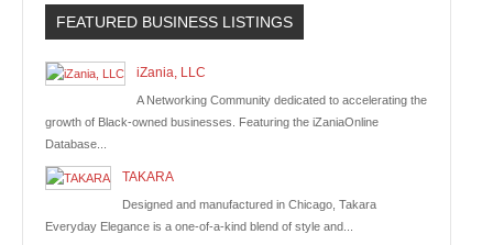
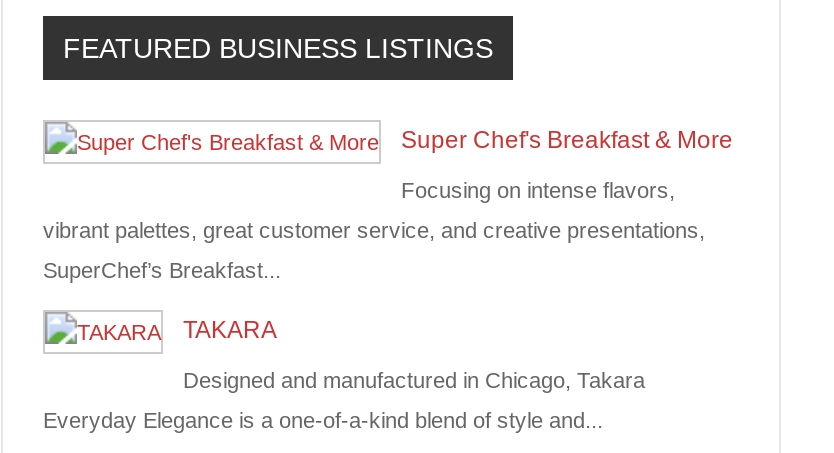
[136,65,206,80] iZania, LLC -> [401,126,733,154] Super Chef's Breakfast & More
[136,93,427,107] A Networking Community dedicated to accelerating the -> [401,178,675,202] Focusing on intense flavors,
[45,115,379,129] growth of Black-owned businesses. Featuring the iZaniaOnline -> [43,218,705,242] vibrant palettes, great customer service, and creative presentations,
[45,137,107,151] Database... -> [43,258,281,282] SuperChef’s Breakfast...

